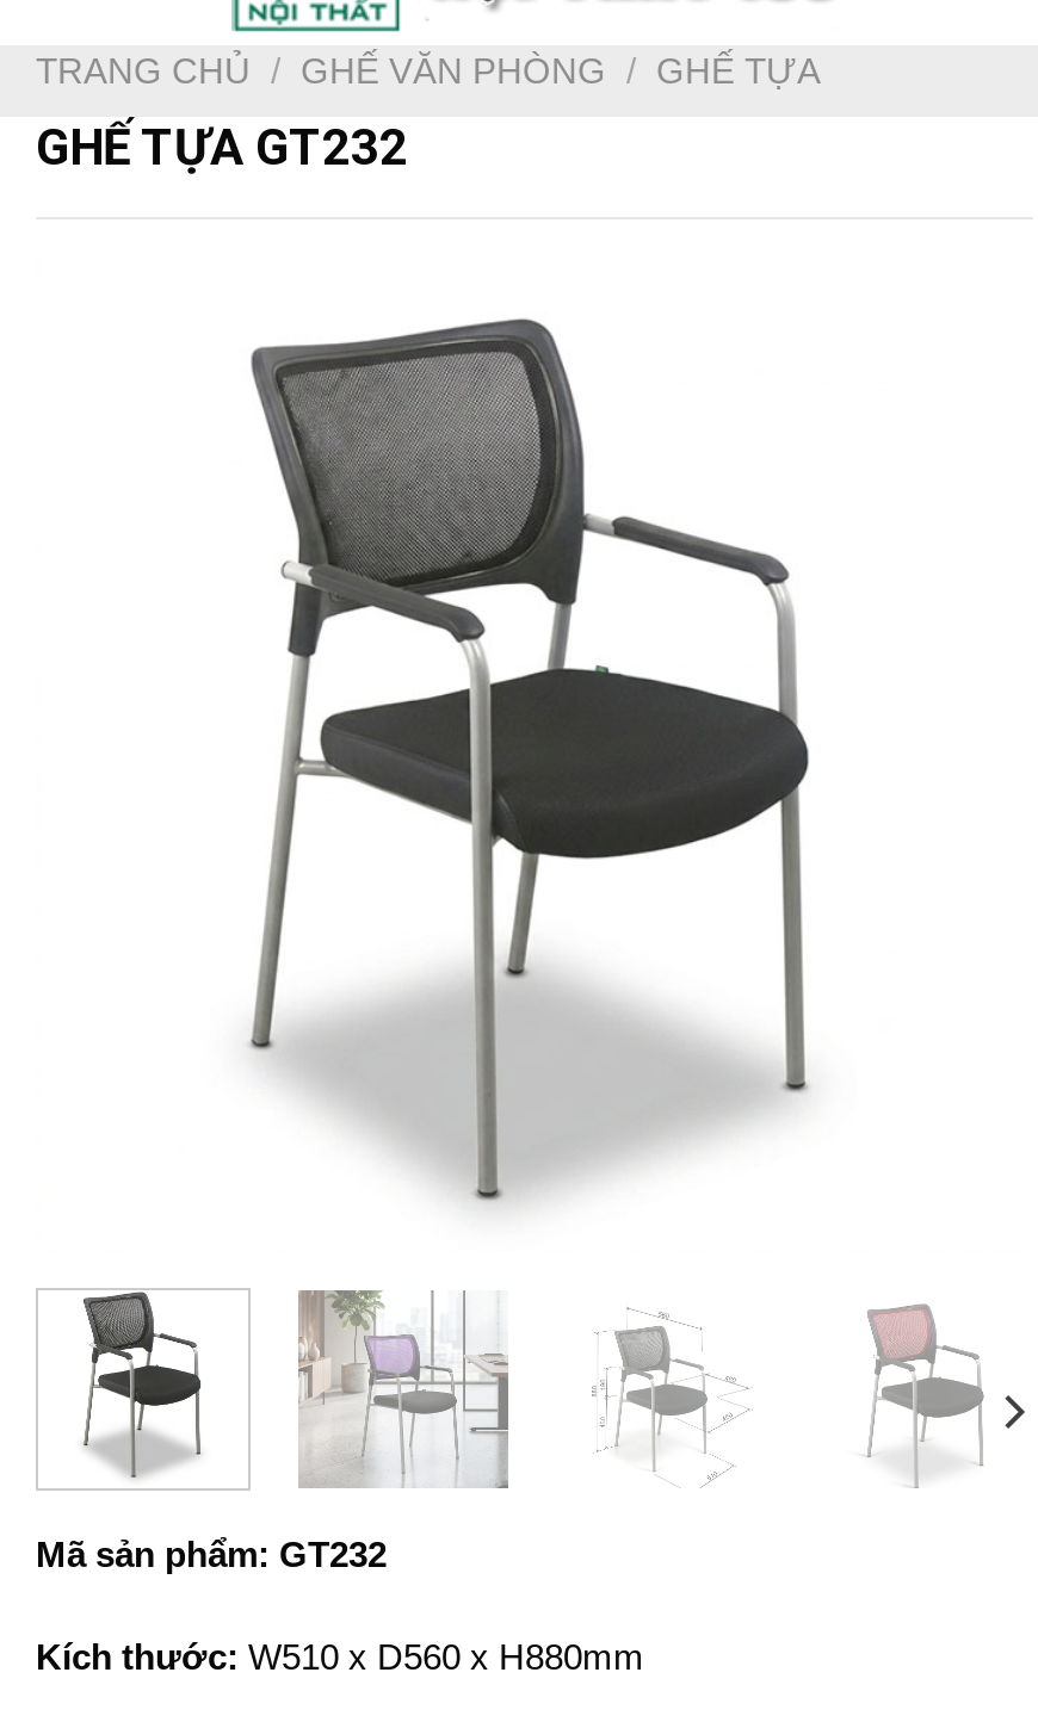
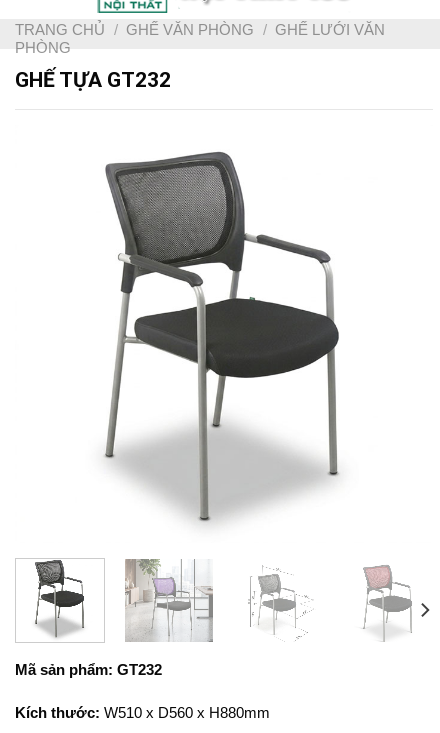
[36,50,821,91] TRANG CHỦ / GHẾ VĂN PHÒNG / GHẾ TỰA -> [15,21,385,56] TRANG CHỦ / GHẾ VĂN PHÒNG / GHẾ LƯỚI VĂN | PHÒNG

